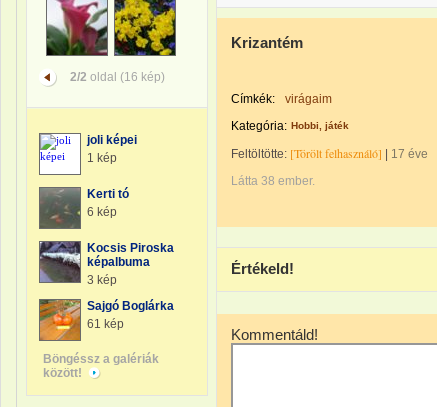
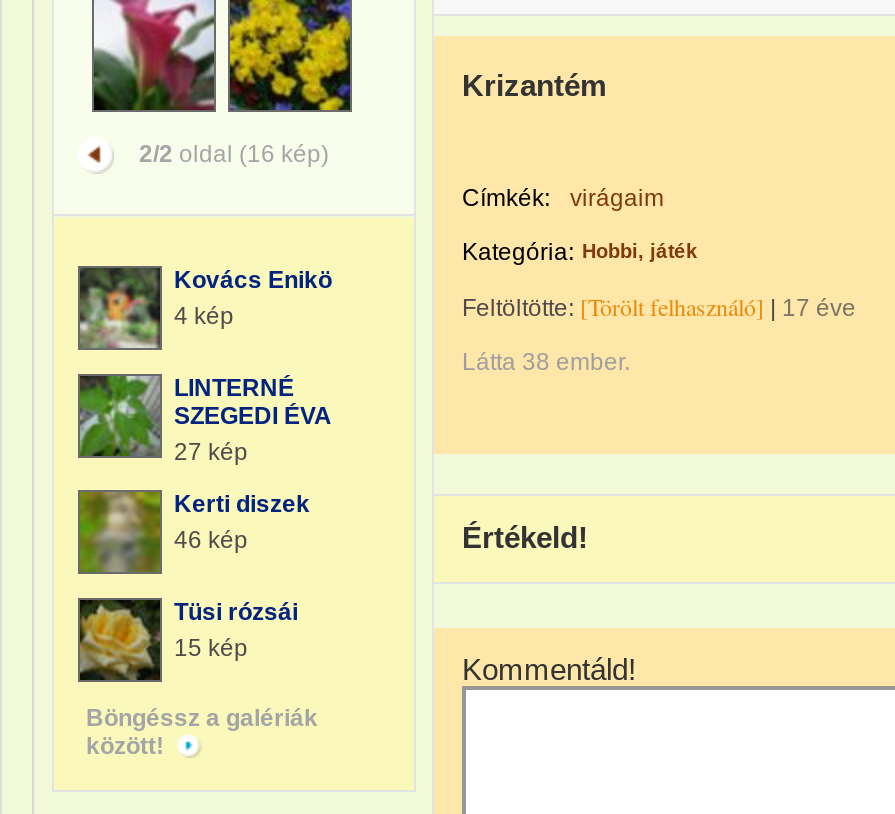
[39,133,137,174] [image] | joli képei | 1 kép -> [78,266,332,350] [image] | Kovács Enikö | 4 kép
[40,187,129,228] [image] | Kerti tó | 6 kép -> [80,374,332,466] [image] | LINTERNÉ | SZEGEDI ÉVA | 27 kép
[38,240,174,287] [image] | Kocsis Piroska | képalbuma | 3 kép -> [76,482,310,576] [image] | Kerti diszek | 46 kép
[39,299,174,341] [image] | Sajgó Boglárka | 61 kép -> [78,598,298,682] [image] | Tüsi rózsái | 15 kép

